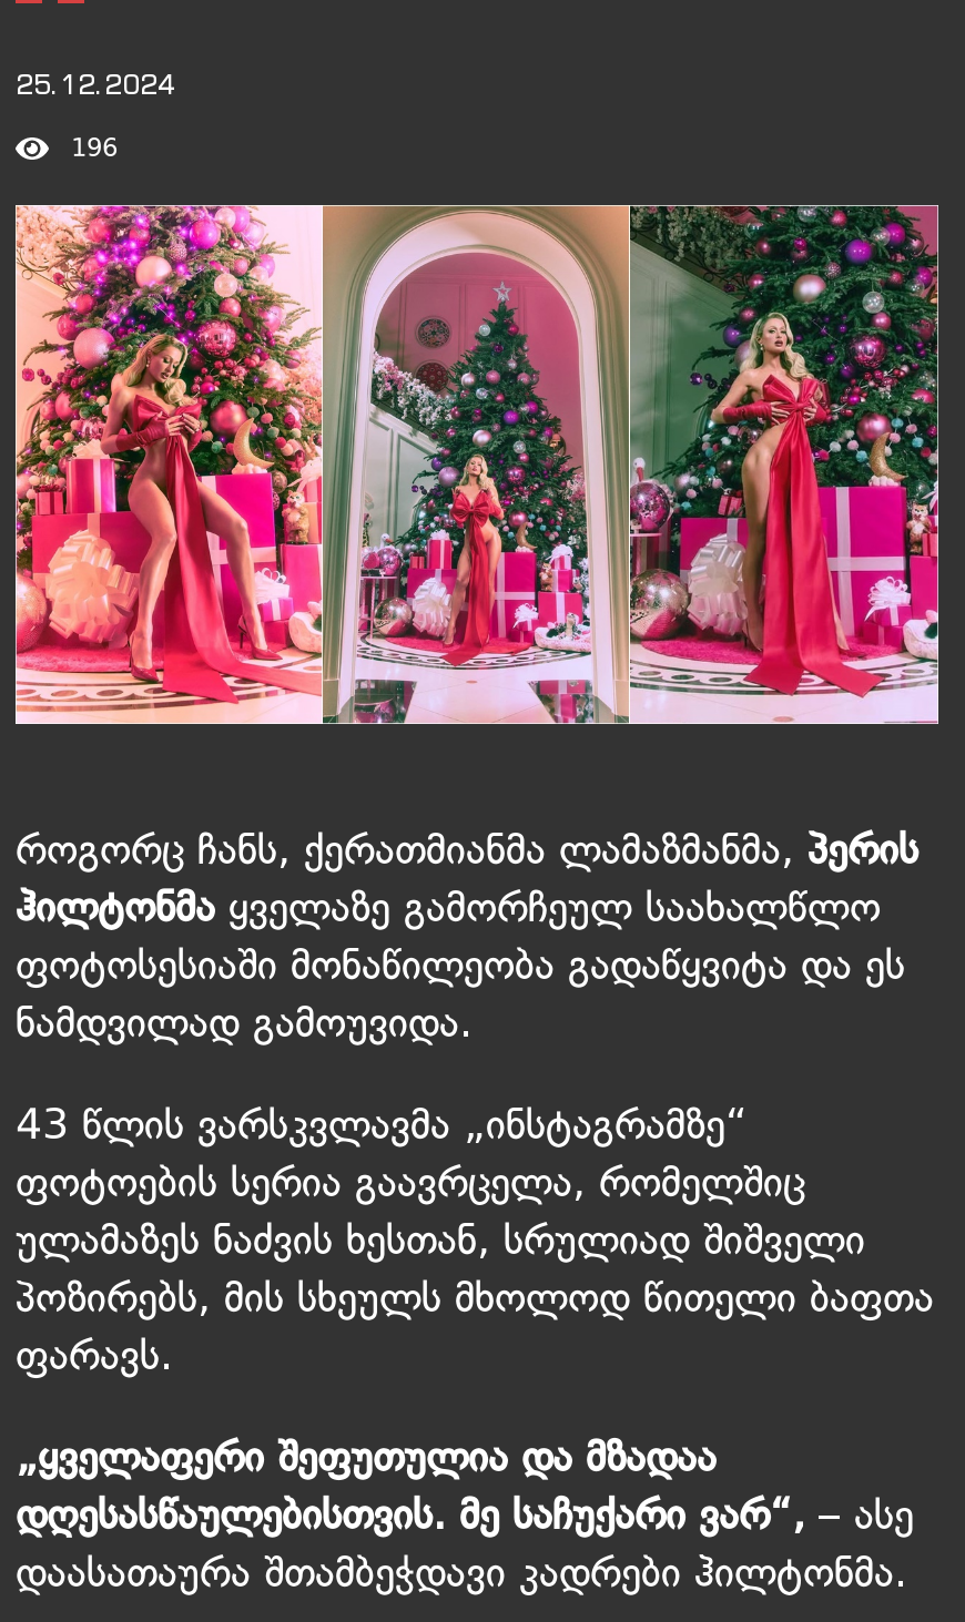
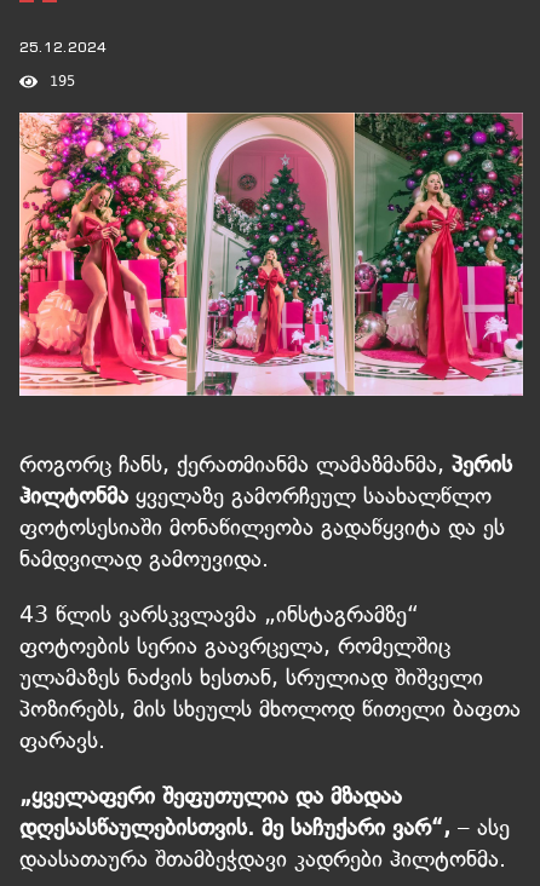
[71,133,118,164] 196 -> [50,73,75,90] 195

